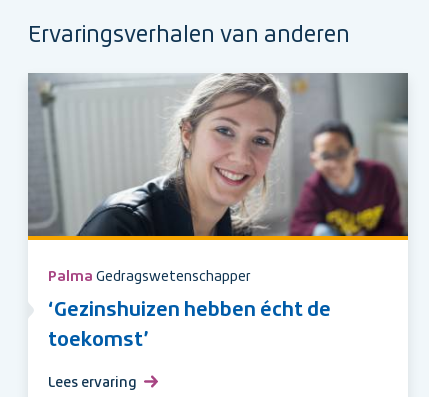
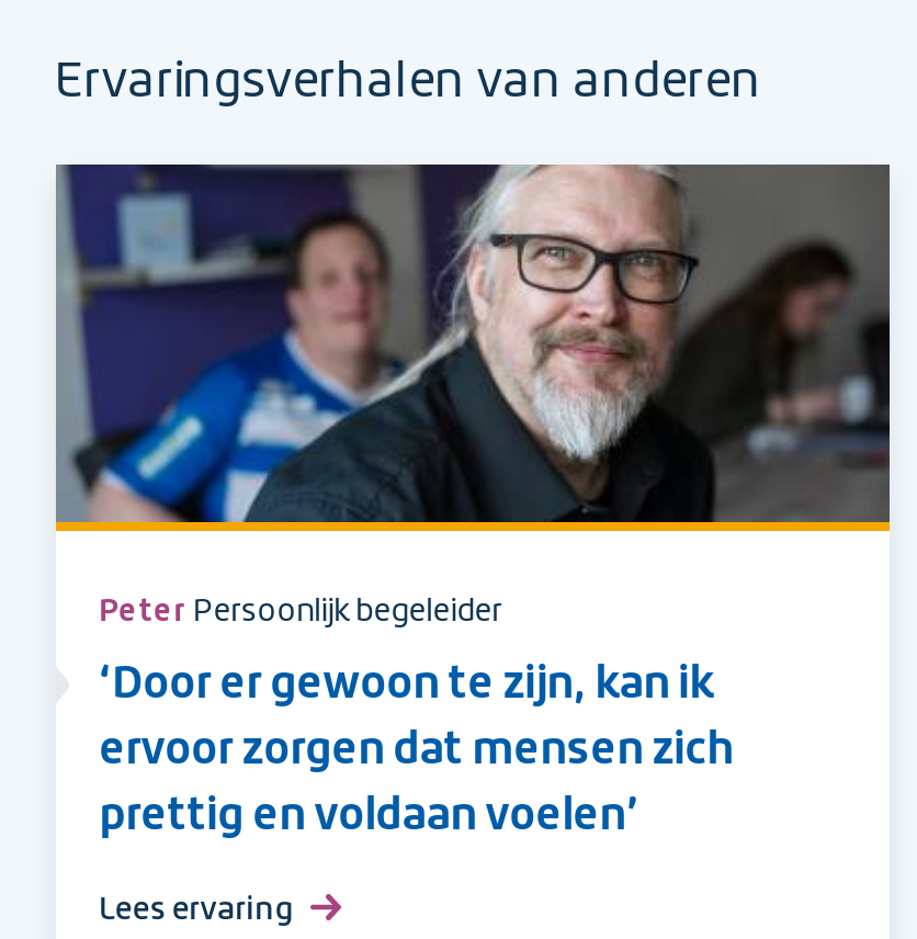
[29,73,408,283] [image] | Palma Gedragswetenschapper -> [60,162,892,626] [image] | Peter Persoonlijk begeleider
[48,300,331,349] ‘Gezinshuizen hebben écht de | toekomst’ -> [99,664,733,837] ‘Door er gewoon te zijn, kan ik | ervoor zorgen dat mensen zich | prettig en voldaan voelen’

